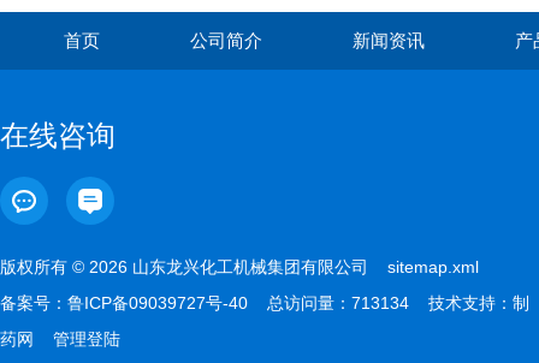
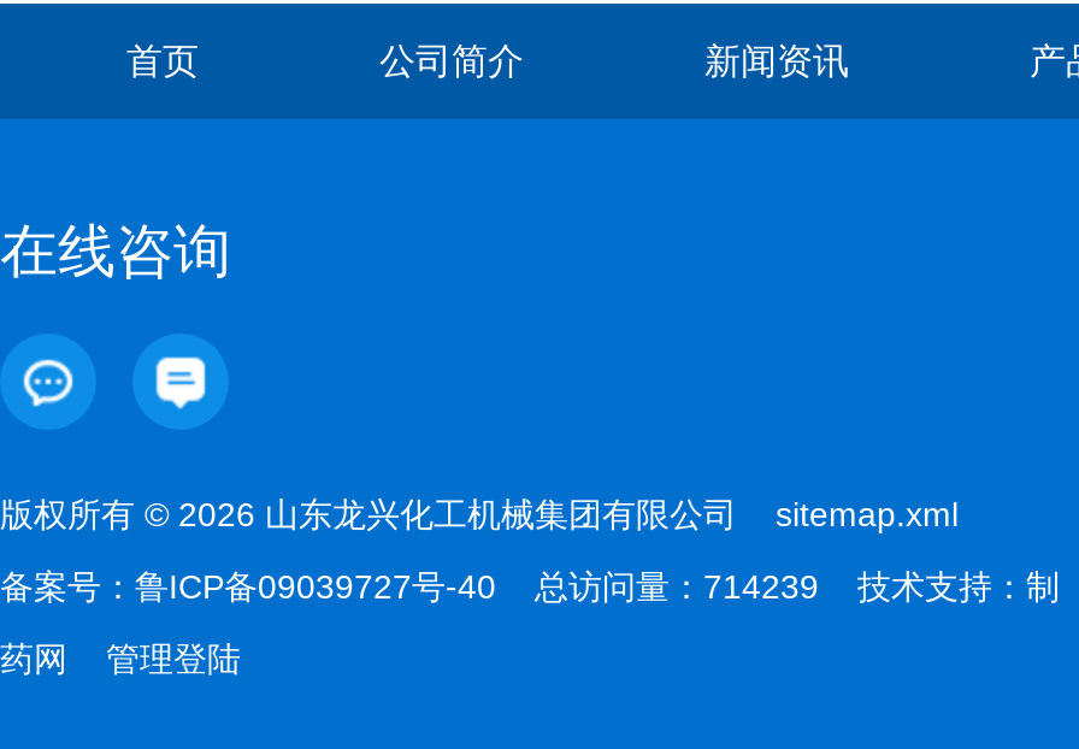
[0,293,529,313] 备案号：鲁ICP备09039727号-40总访问量：713134 技术支持：制 -> [0,567,1060,606] 备案号：鲁ICP备09039727号-40总访问量：714239 技术支持：制

